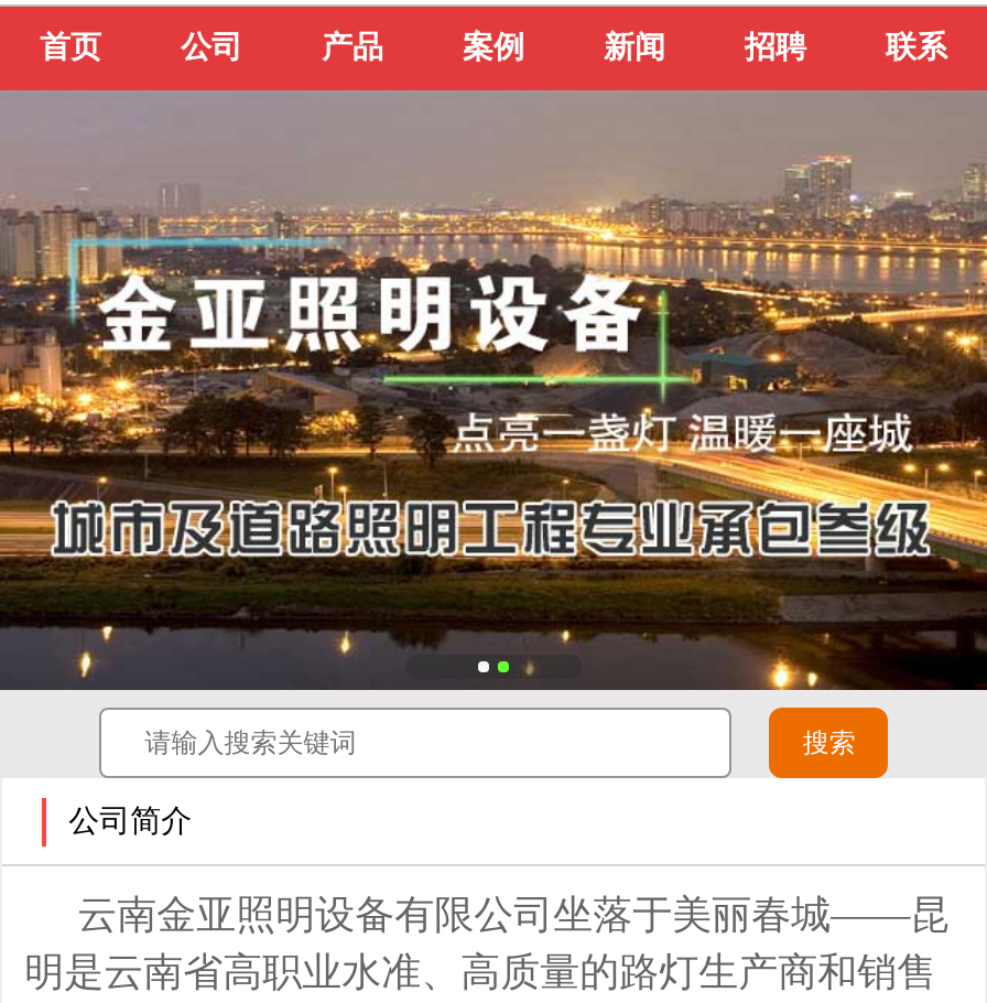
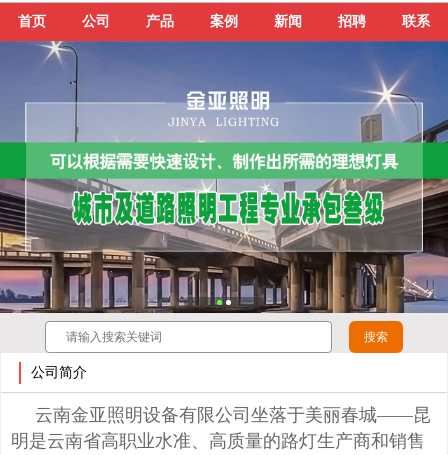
[7,90,980,692] [image] -> [3,40,445,314] [image]

